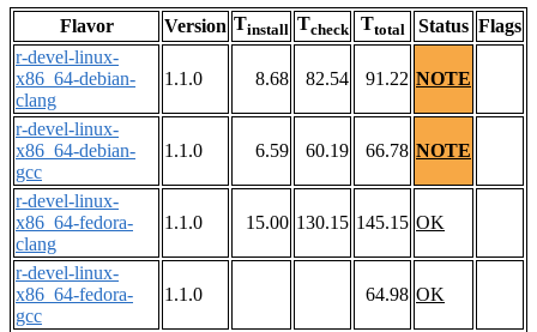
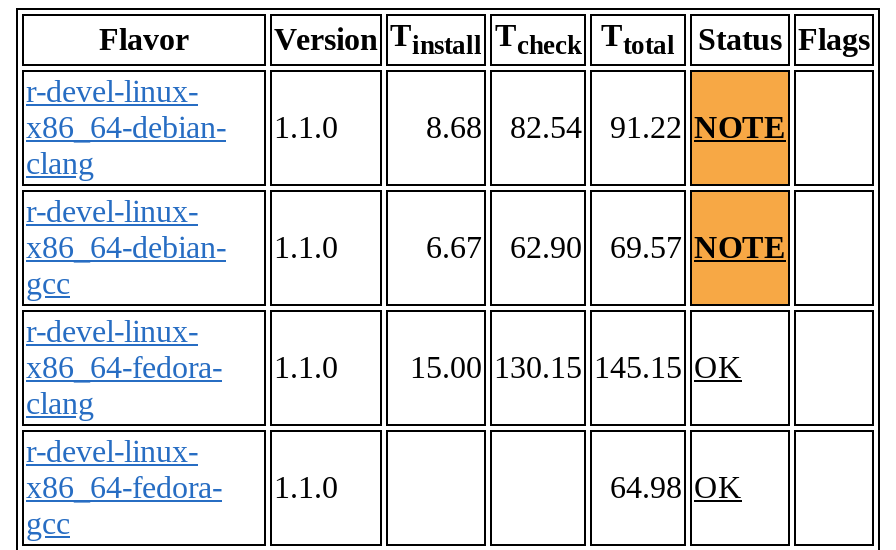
[255,141,289,161] 6.59 -> [426,231,482,265] 6.67
[306,141,349,161] 60.19 -> [510,231,582,265] 62.90
[366,141,471,161] 66.78 NOTE -> [610,231,786,265] 69.57 NOTE

